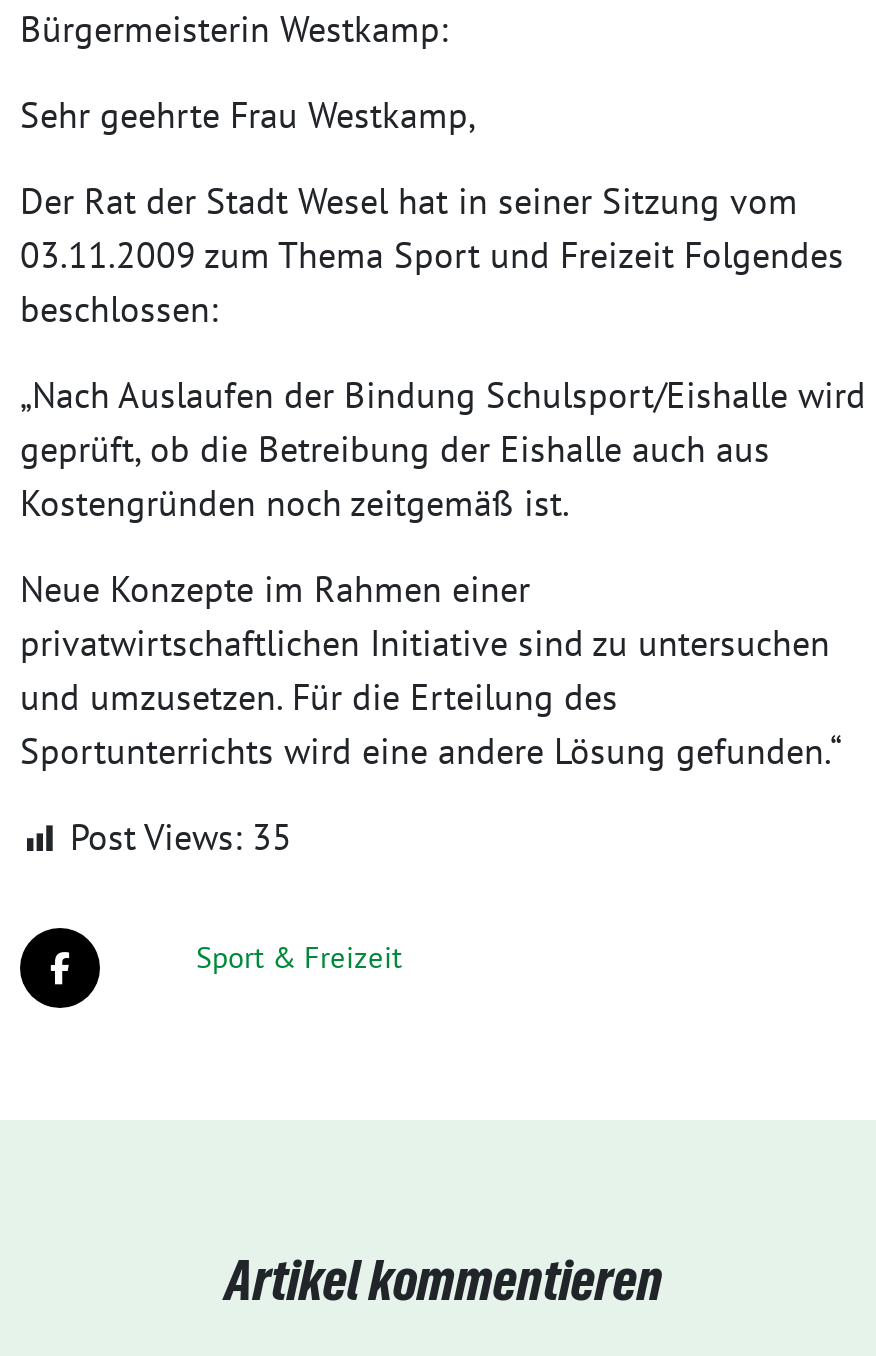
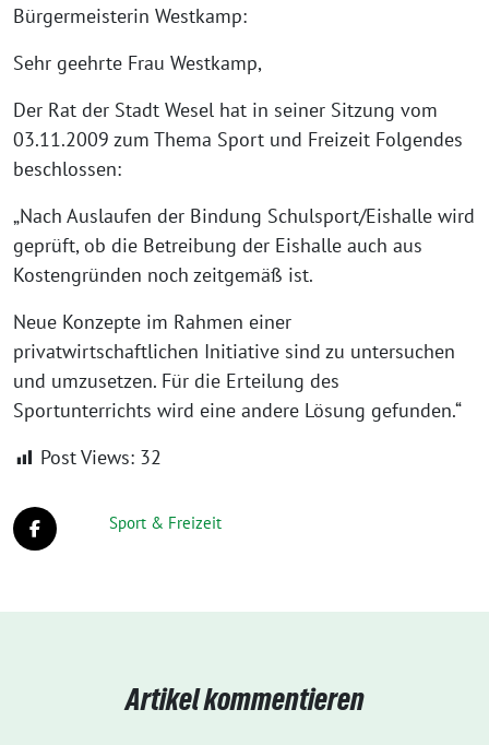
[70,814,292,860] Post Views: 35 -> [40,445,162,470] Post Views: 32

